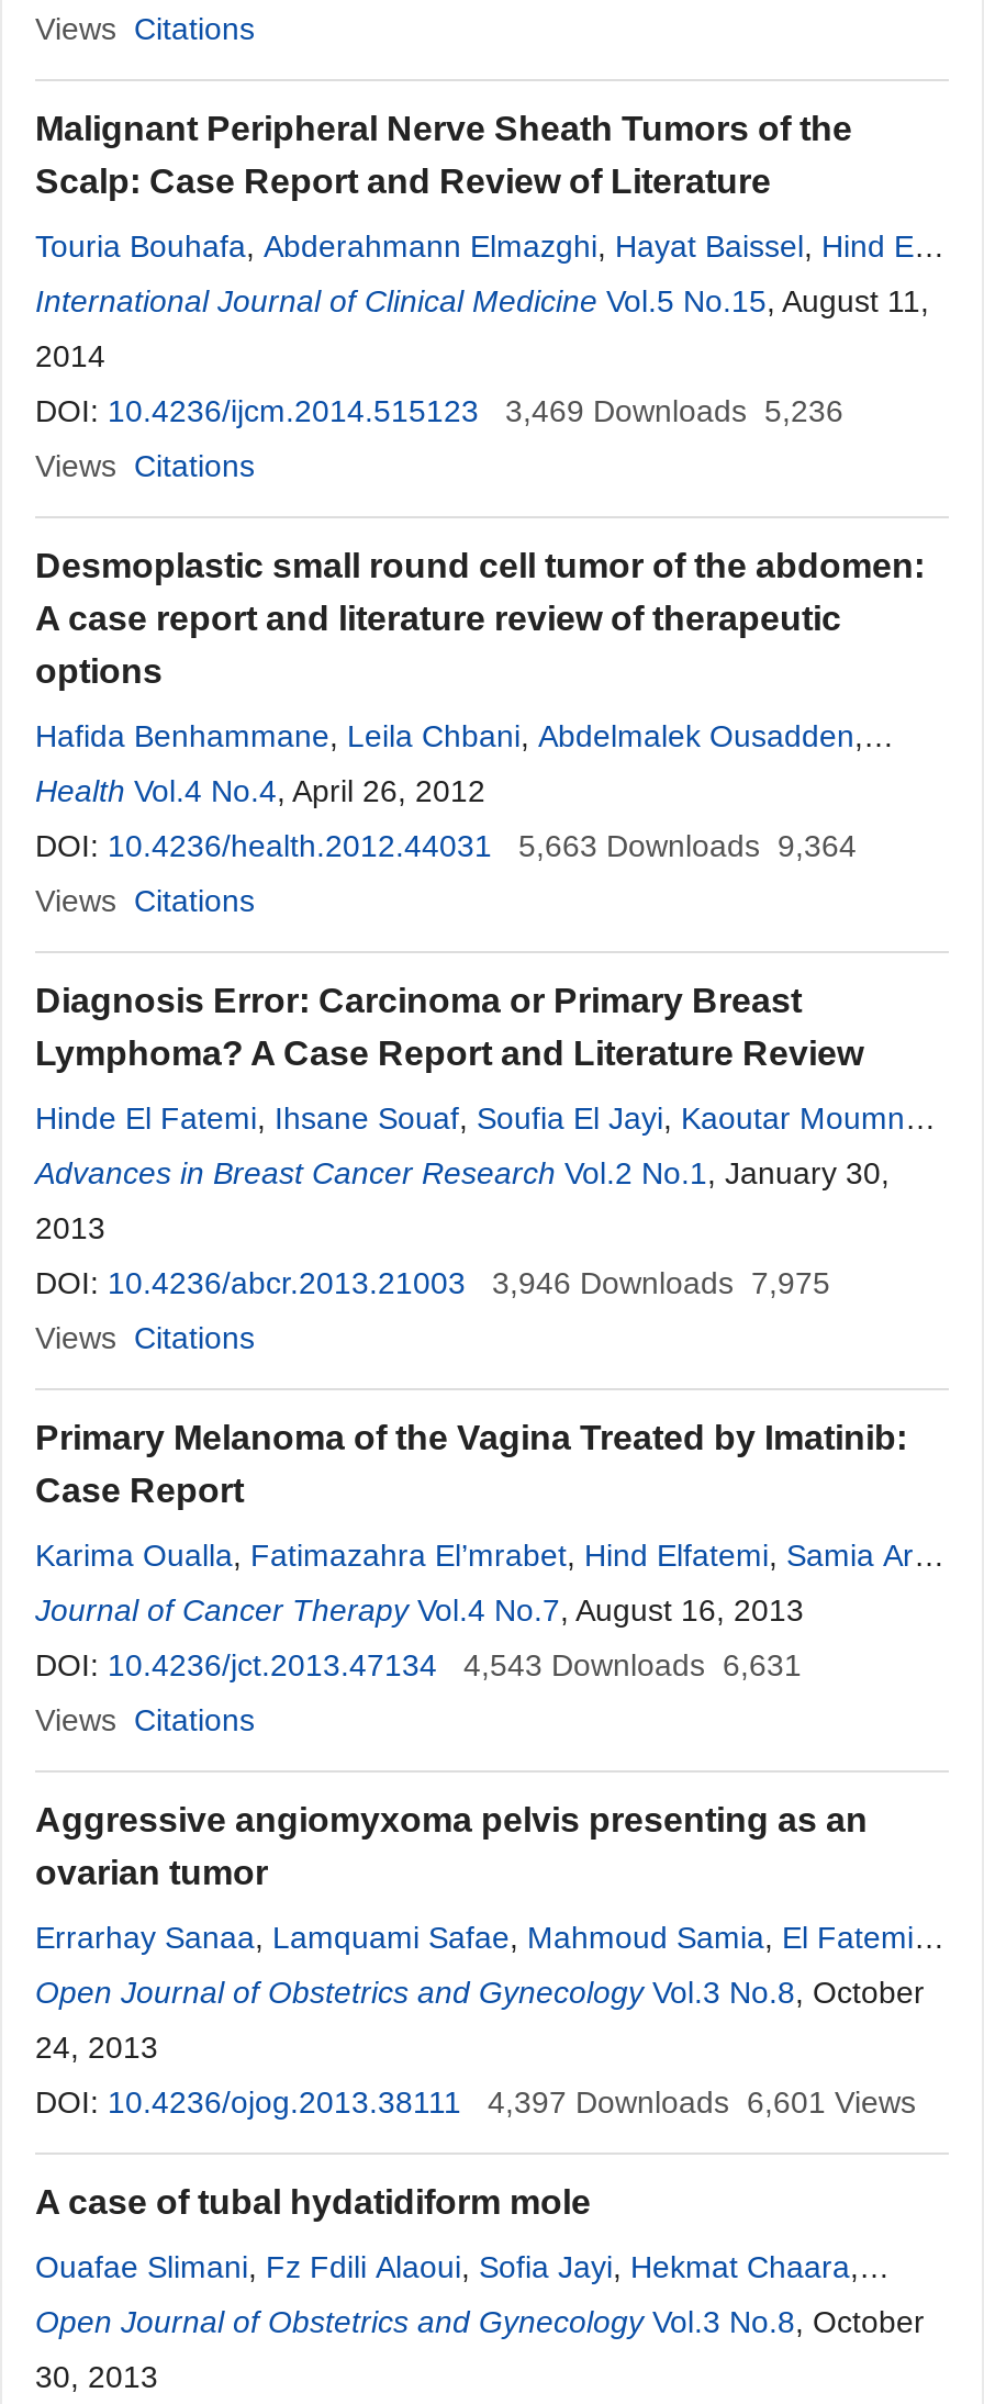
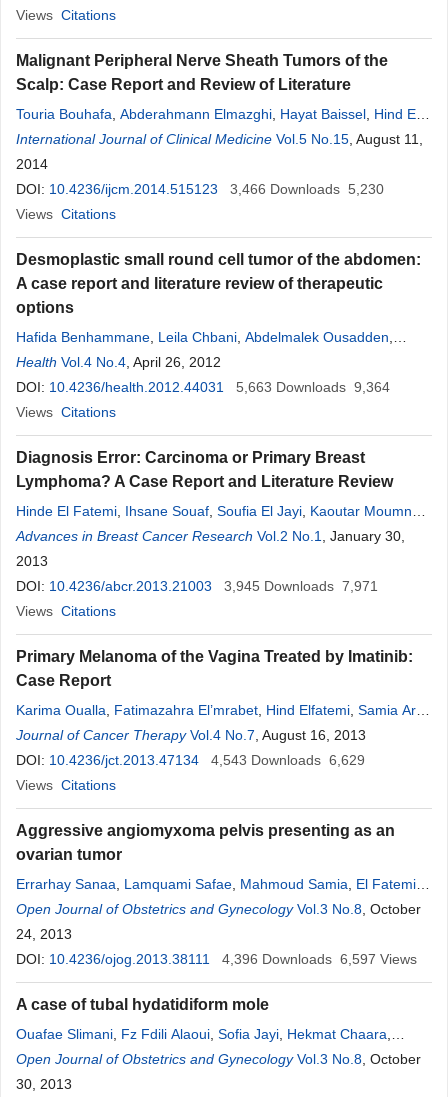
[35,393,843,428] DOI: 10.4236/ijcm.2014.515123 3,469 Downloads 5,236 -> [16,181,384,197] DOI: 10.4236/ijcm.2014.515123 3,466 Downloads 5,230
[35,1265,830,1300] DOI: 10.4236/abcr.2013.21003 3,946 Downloads 7,975 -> [16,578,378,594] DOI: 10.4236/abcr.2013.21003 3,945 Downloads 7,971
[463,1647,802,1682] 4,543 Downloads 6,631 -> [211,752,365,768] 4,543 Downloads 6,629
[488,2084,916,2120] 4,397 Downloads 6,601 Views -> [222,951,417,967] 4,396 Downloads 6,597 Views

